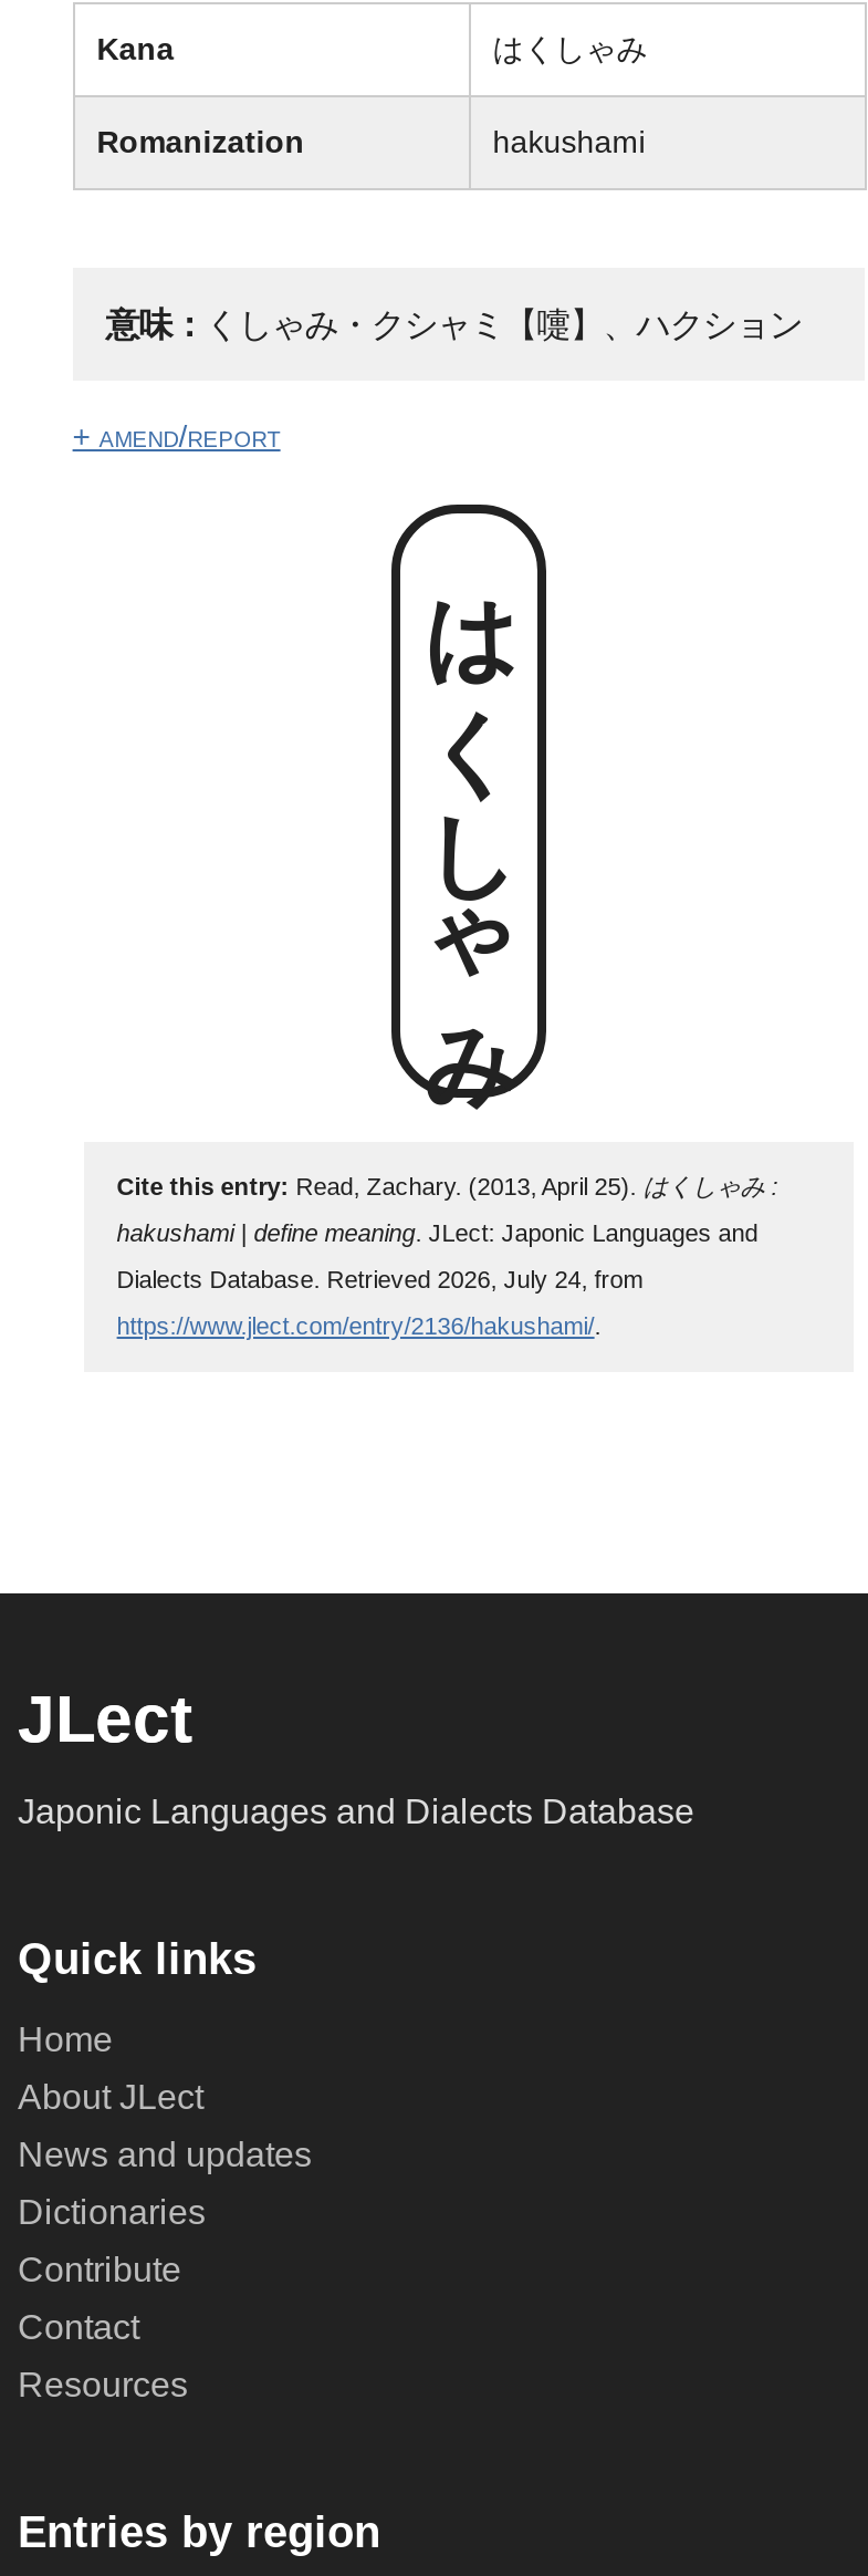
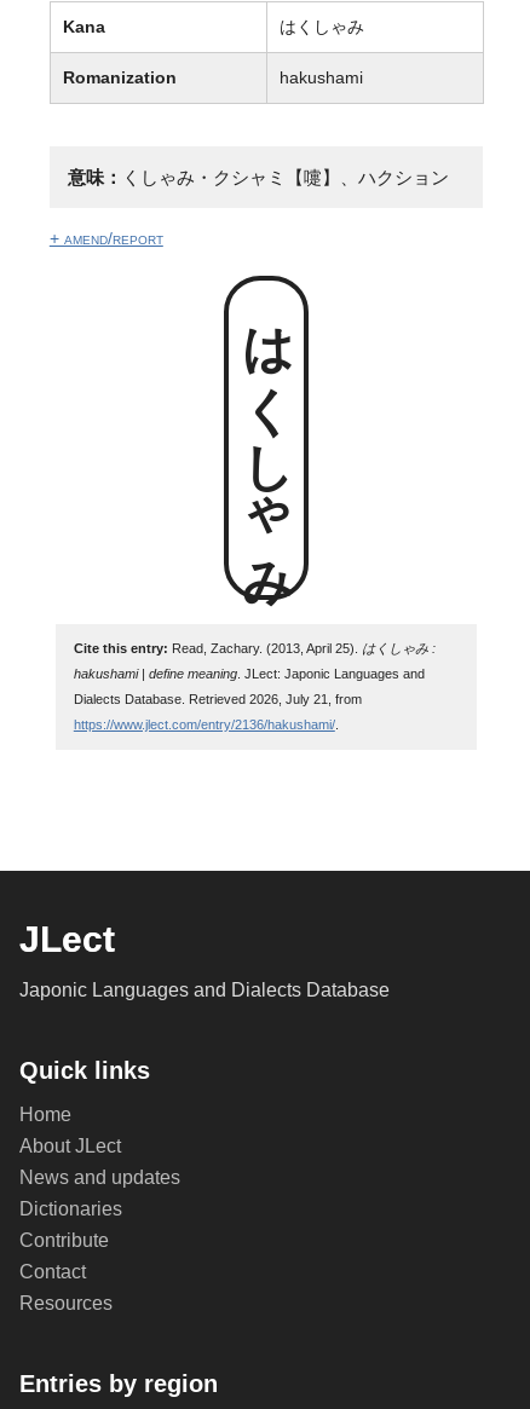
[117,1267,643,1293] Dialects Database. Retrieved 2026, July 24, from -> [74,692,362,707] Dialects Database. Retrieved 2026, July 21, from

